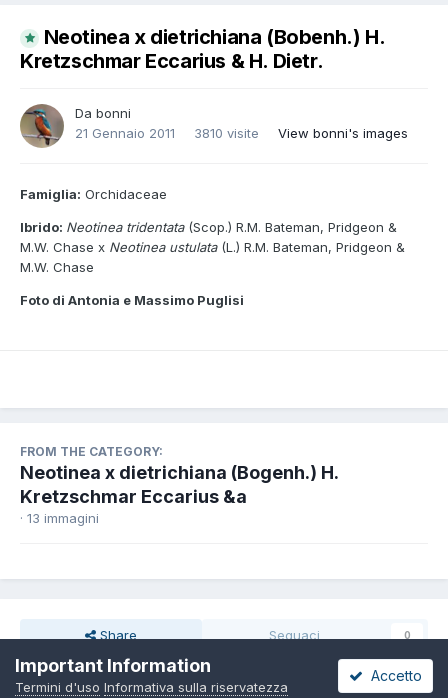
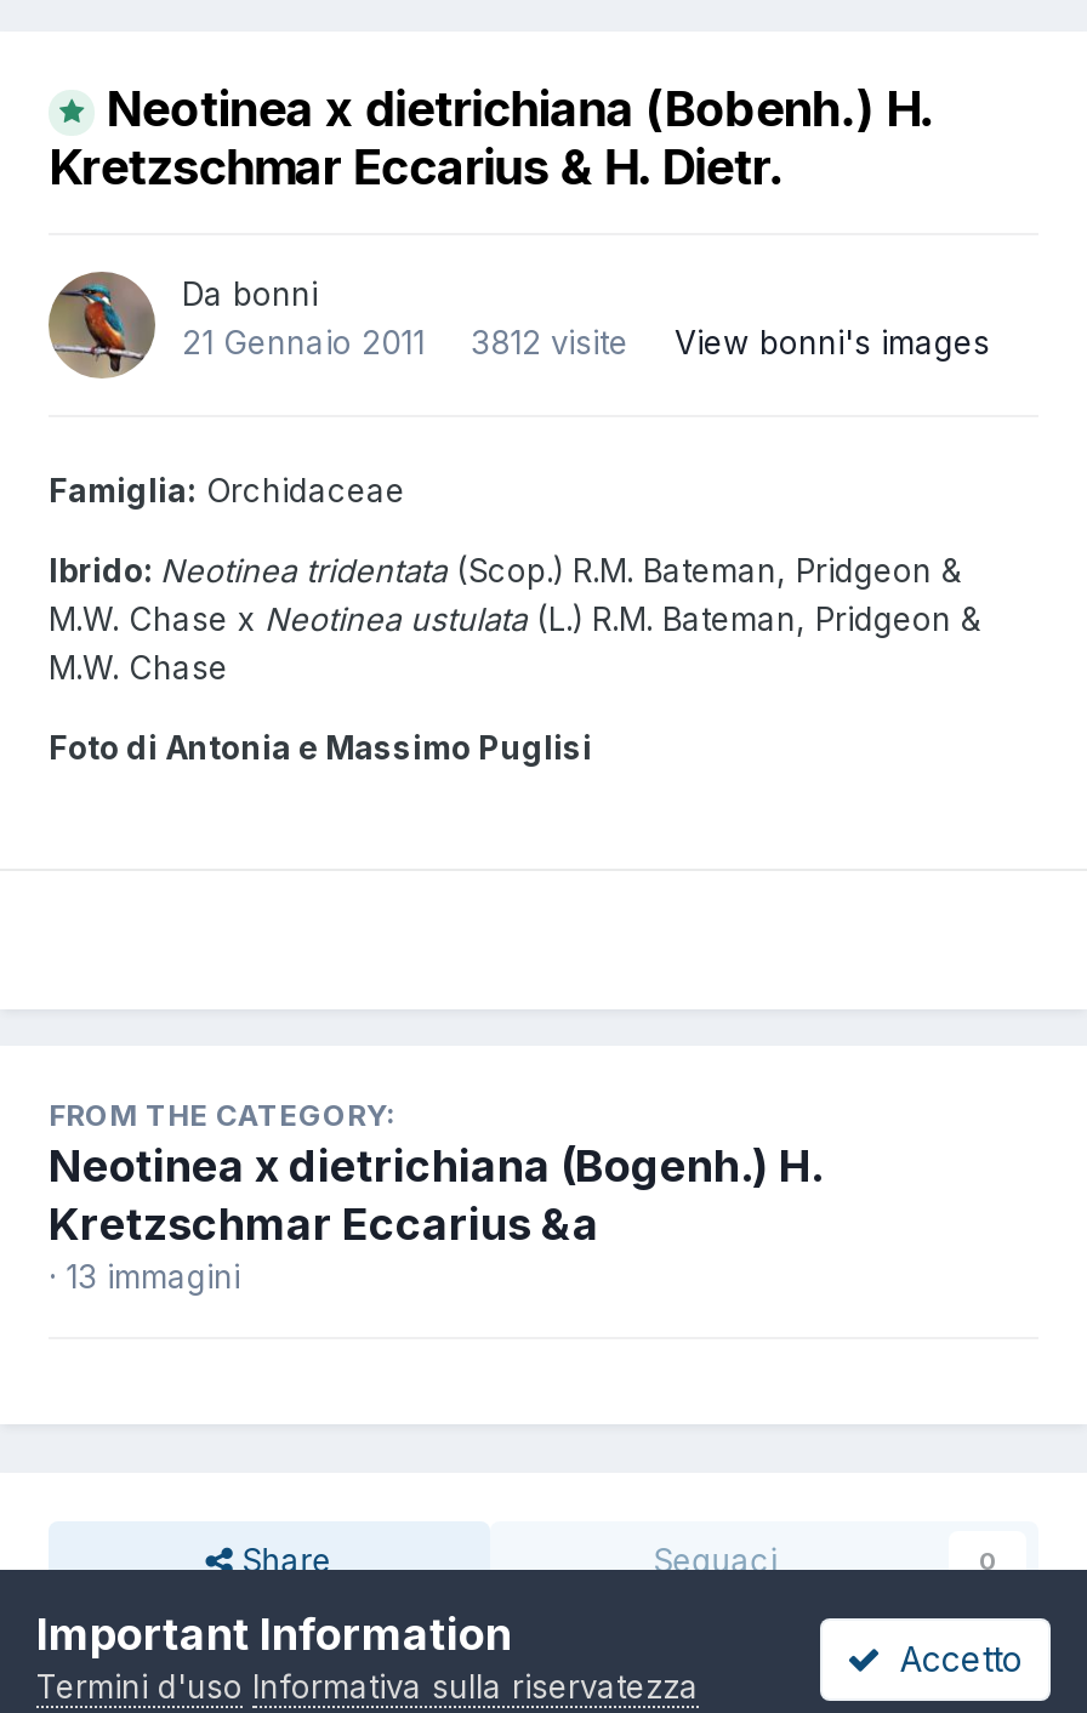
[75,125,408,141] 21 Gennaio 2011 3810 visite View bonni's images -> [182,323,990,362] 21 Gennaio 2011 3812 visite View bonni's images

